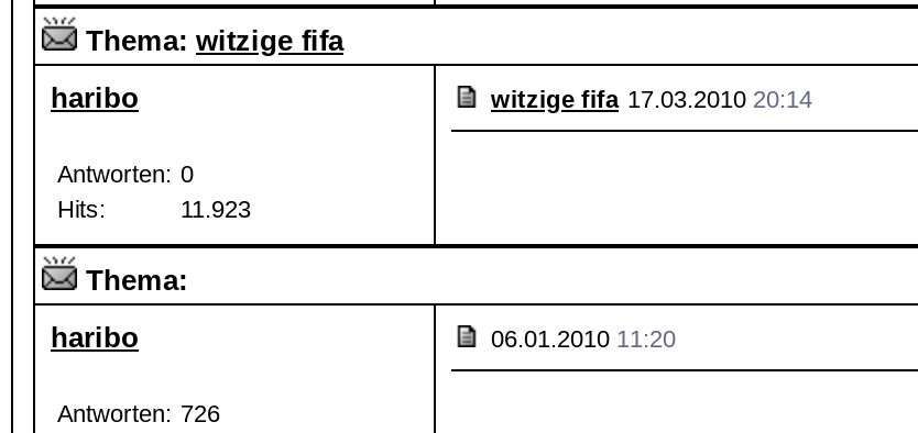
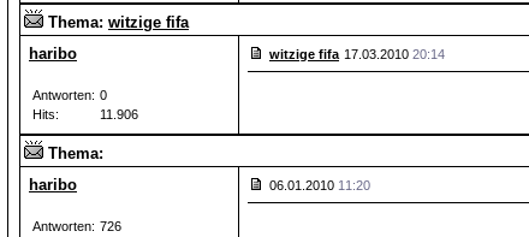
[181,196,251,222] 11.923 -> [100,107,138,122] 11.906

